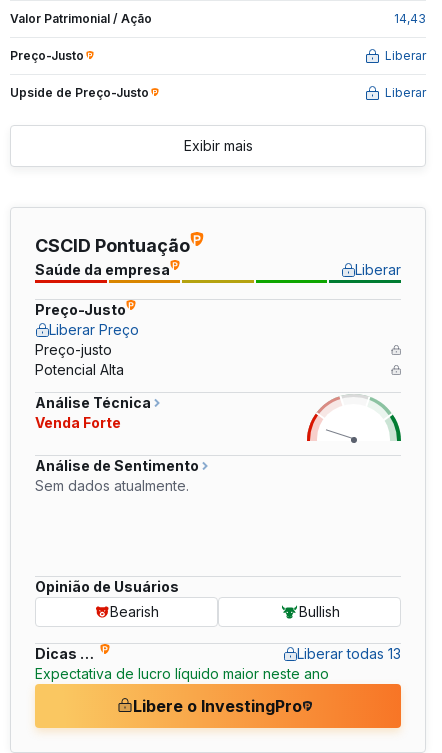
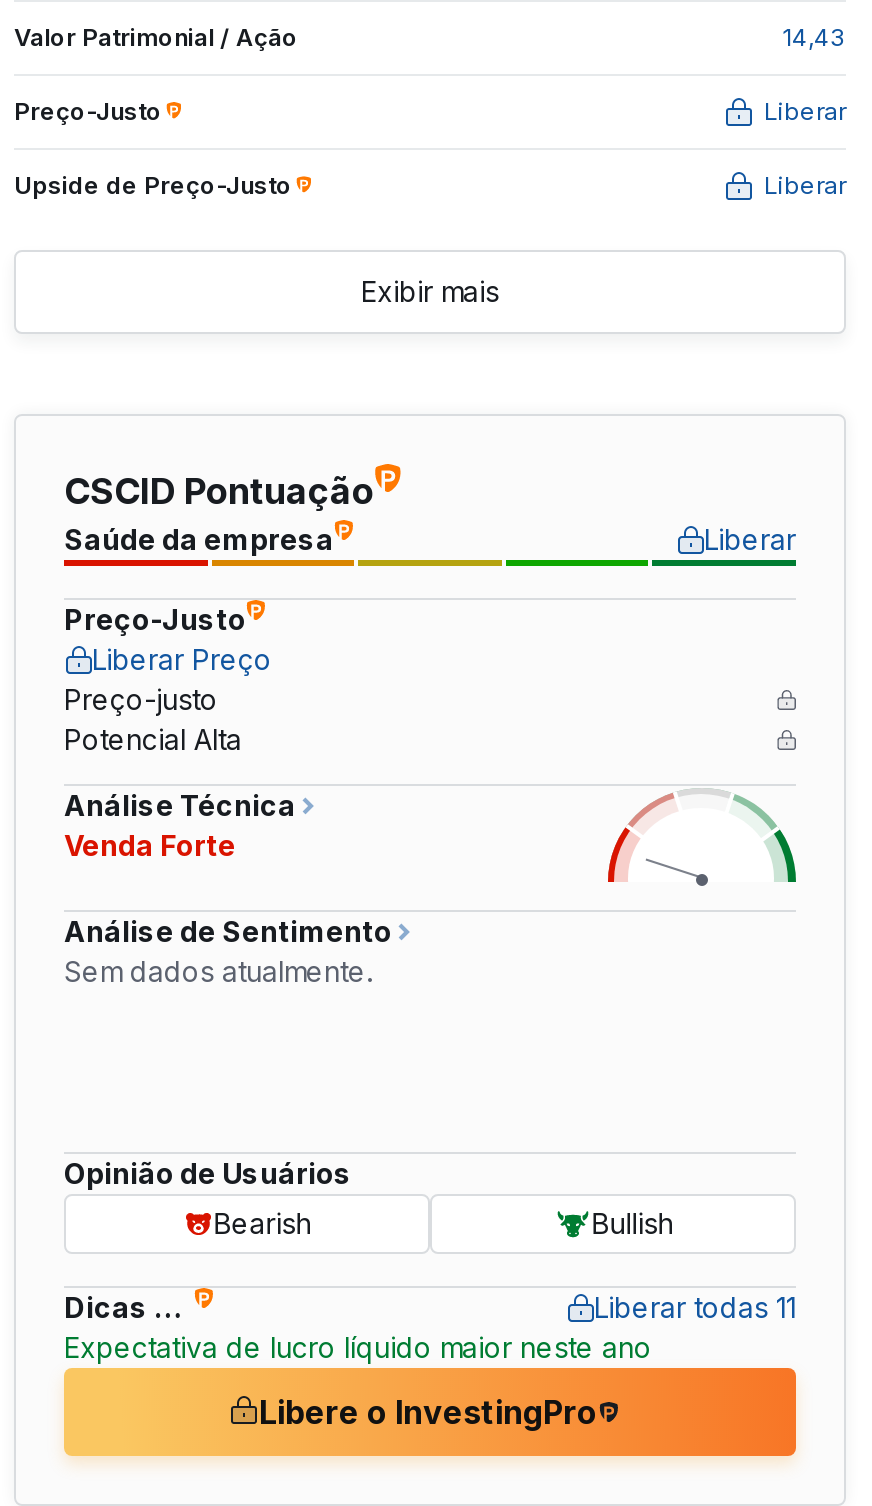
[297,645,401,662] Liberar todas 13 -> [594,1290,796,1324] Liberar todas 11

